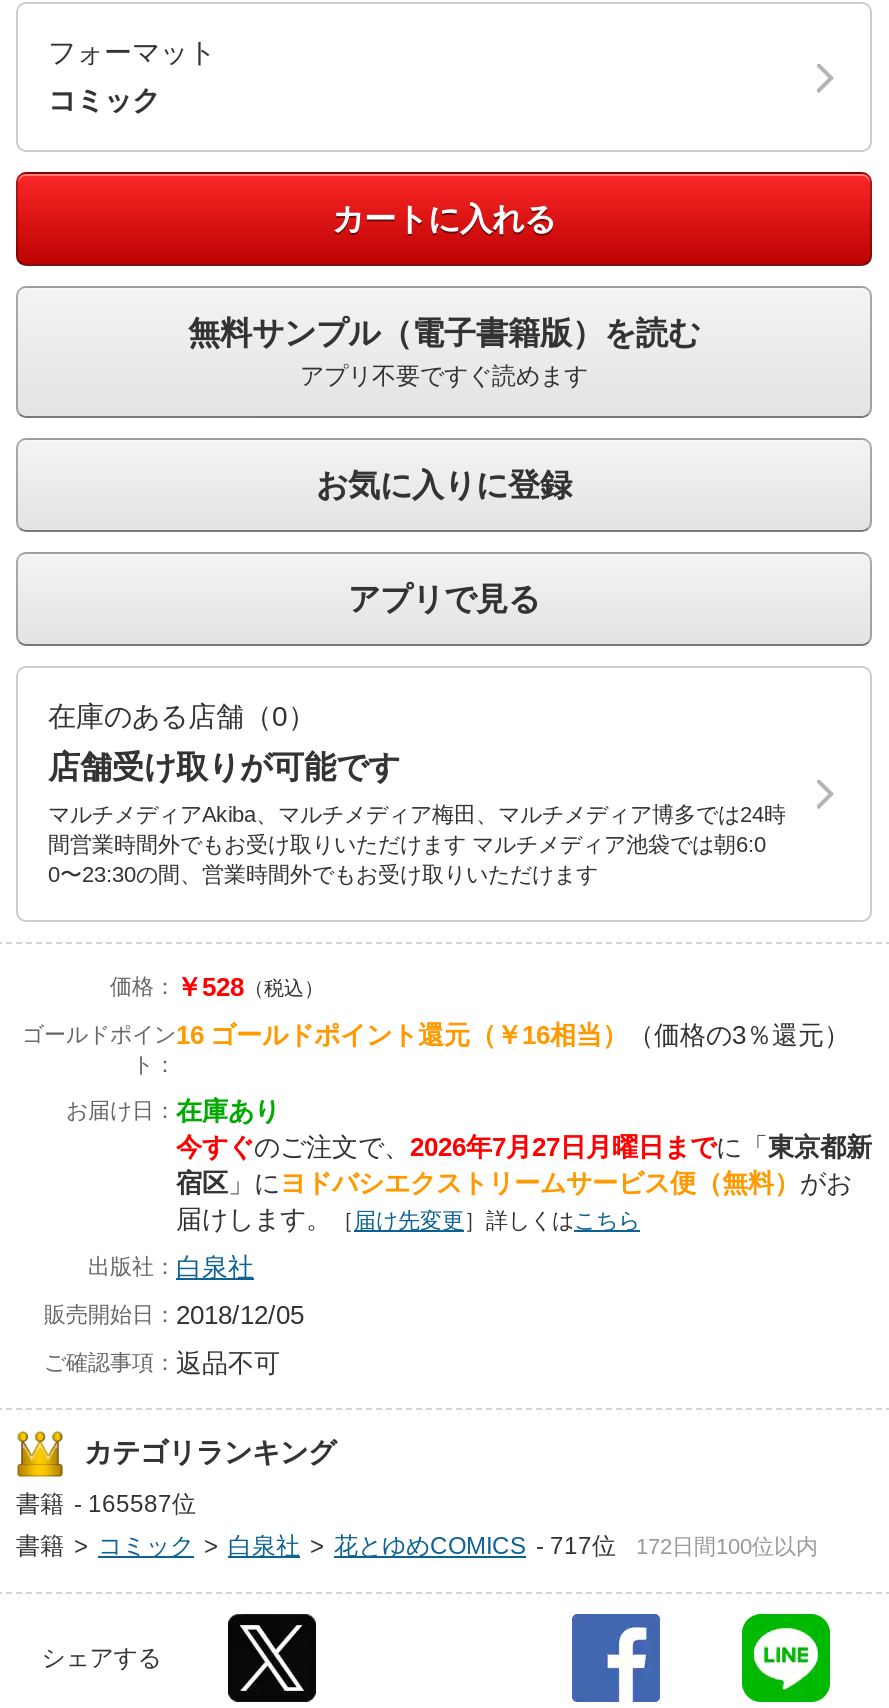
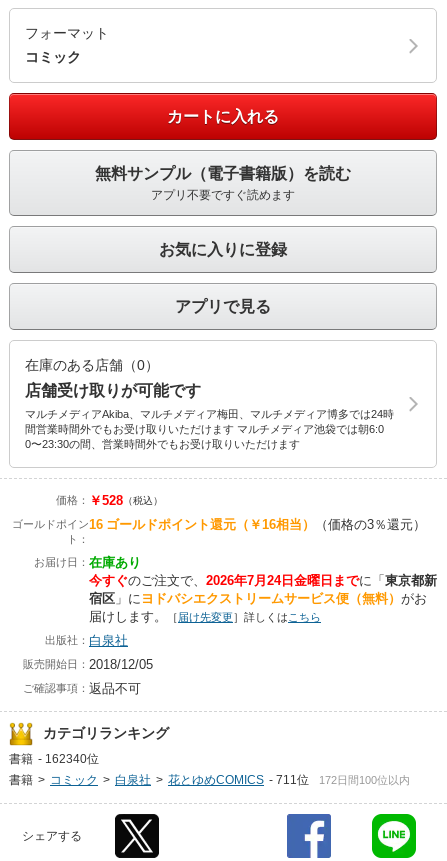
[176,1132,872,1162] 今すぐのご注文で、2026年7月27日月曜日までに「東京都新 -> [89,573,437,588] 今すぐのご注文で、2026年7月24日金曜日までに「東京都新
[16,1490,196,1518] 書籍 - 165587位 -> [9,752,99,766] 書籍 - 162340位
[16,1532,616,1560] 書籍 > コミック > 白泉社 > 花とゆめCOMICS - 717位 -> [9,773,309,787] 書籍 > コミック > 白泉社 > 花とゆめCOMICS - 711位

